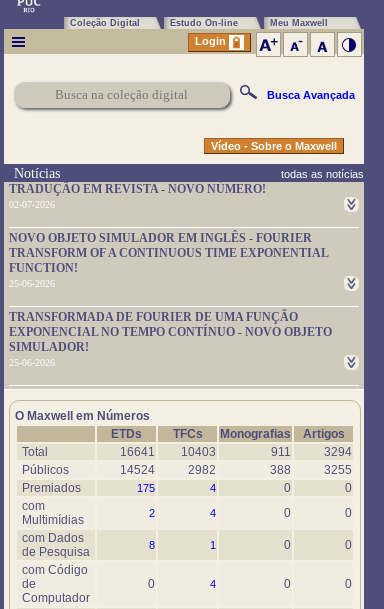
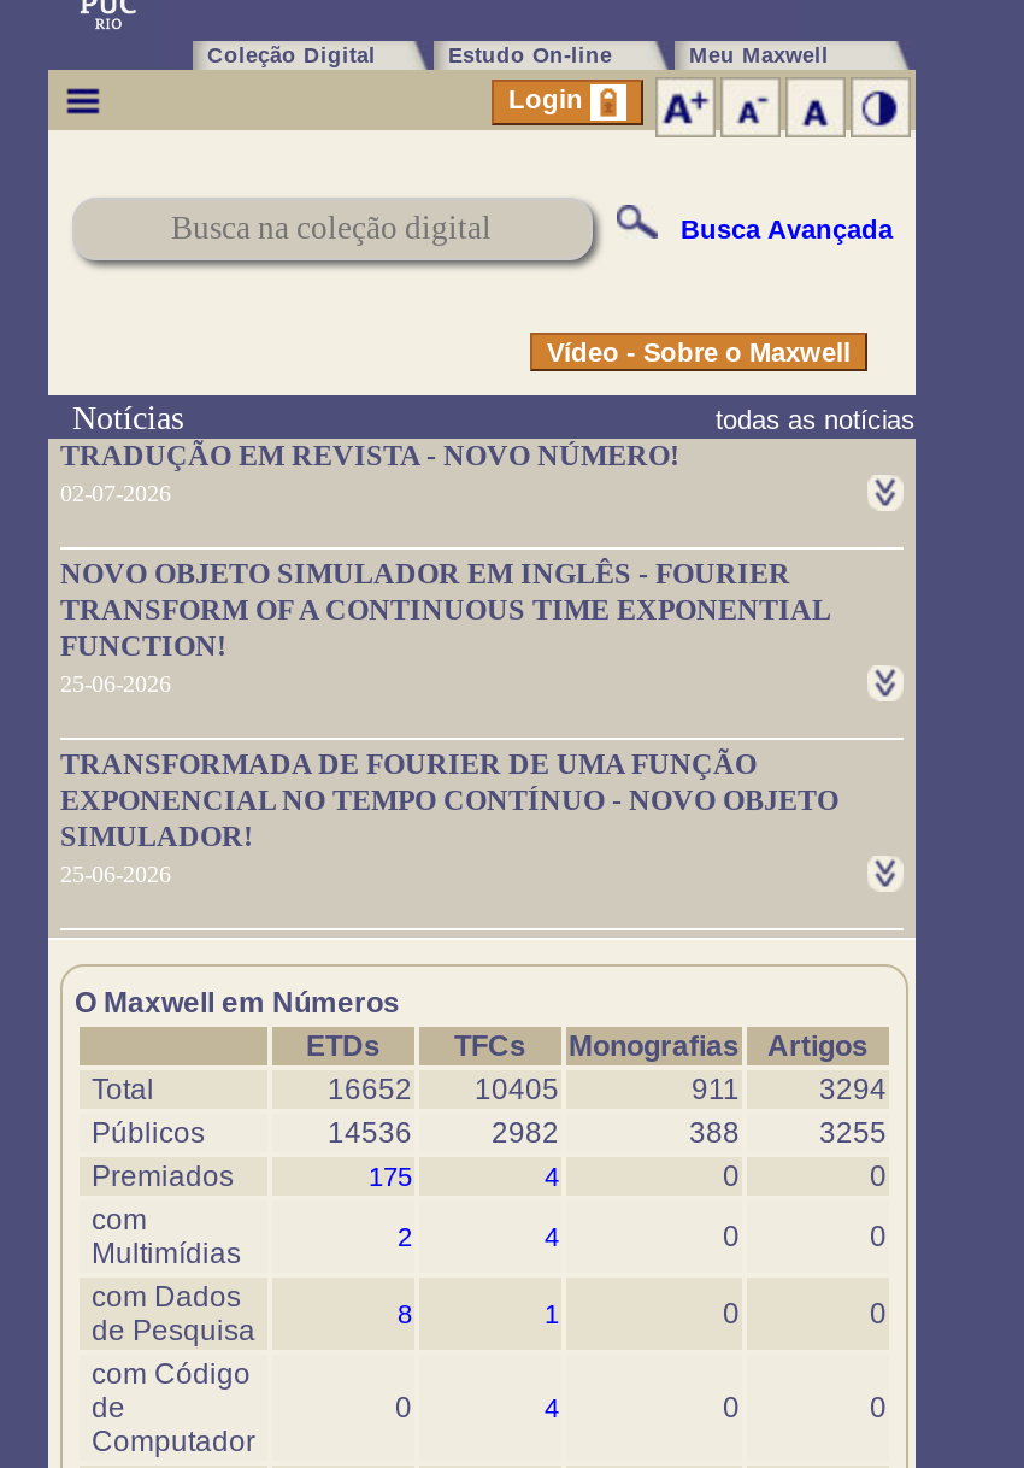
[120,445,155,459] 16641 -> [328,1073,412,1106] 16652
[181,445,216,459] 10403 -> [475,1073,559,1106] 10405
[120,463,155,477] 14524 -> [328,1116,412,1150] 14536

